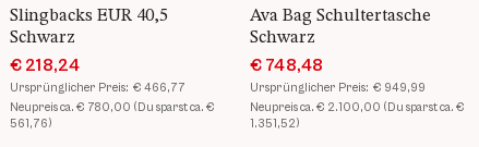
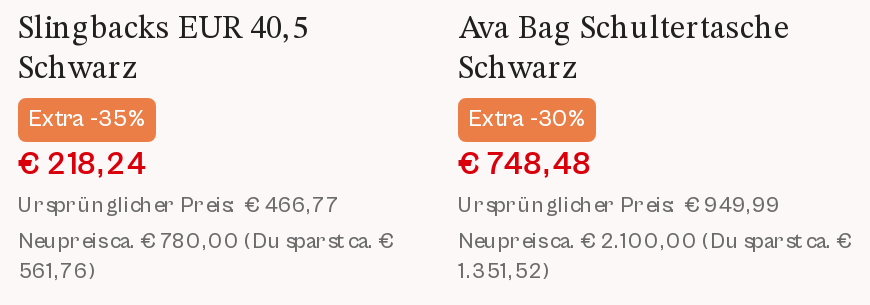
none -> [28,106,146,132] Extra -35%
none -> [468,106,586,132] Extra -30%

